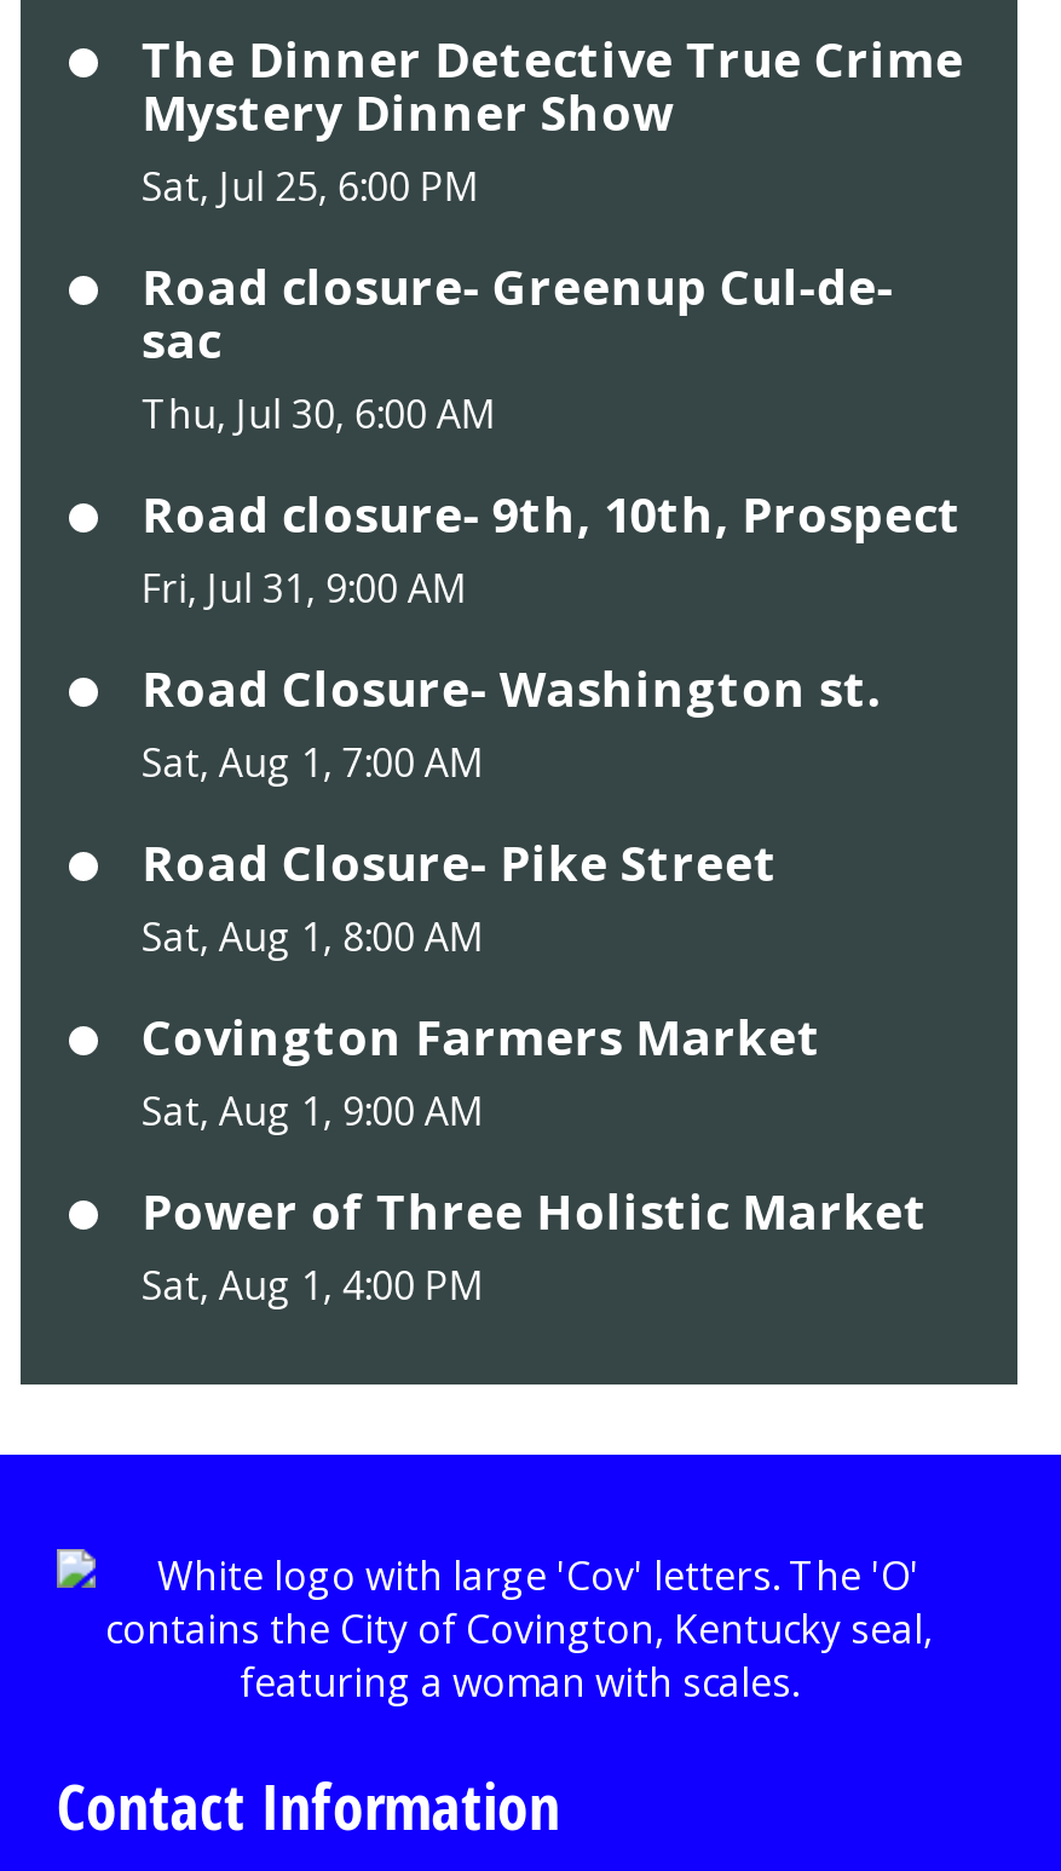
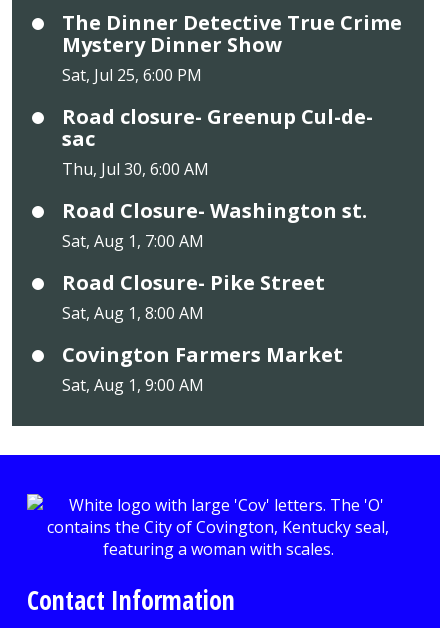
[141,481,961,615] Road closure- 9th, 10th, Prospect | Fri, Jul 31, 9:00 AM -> none
[141,1179,927,1312] Power of Three Holistic Market | Sat, Aug 1, 4:00 PM -> none

